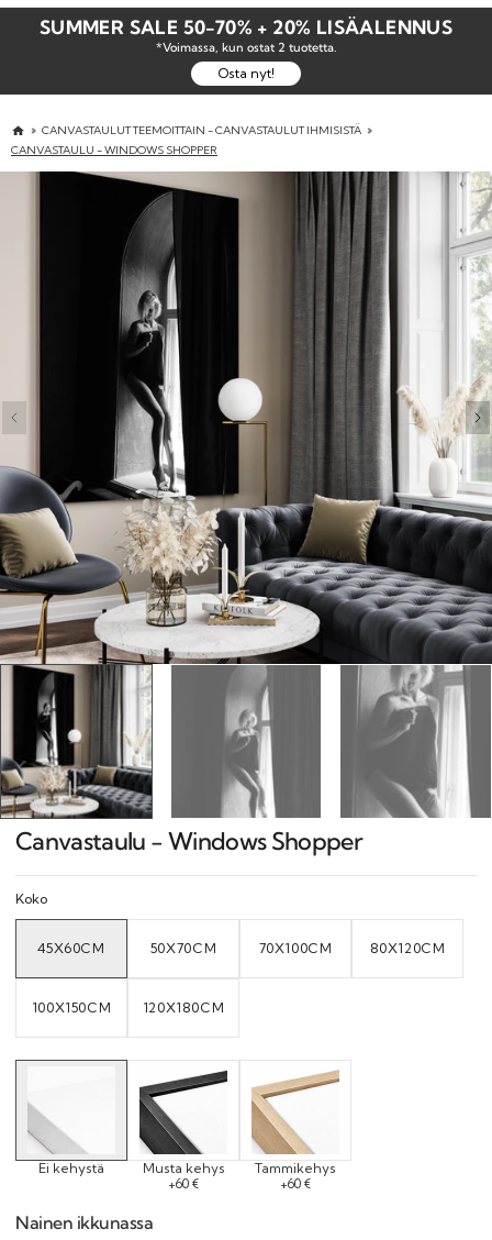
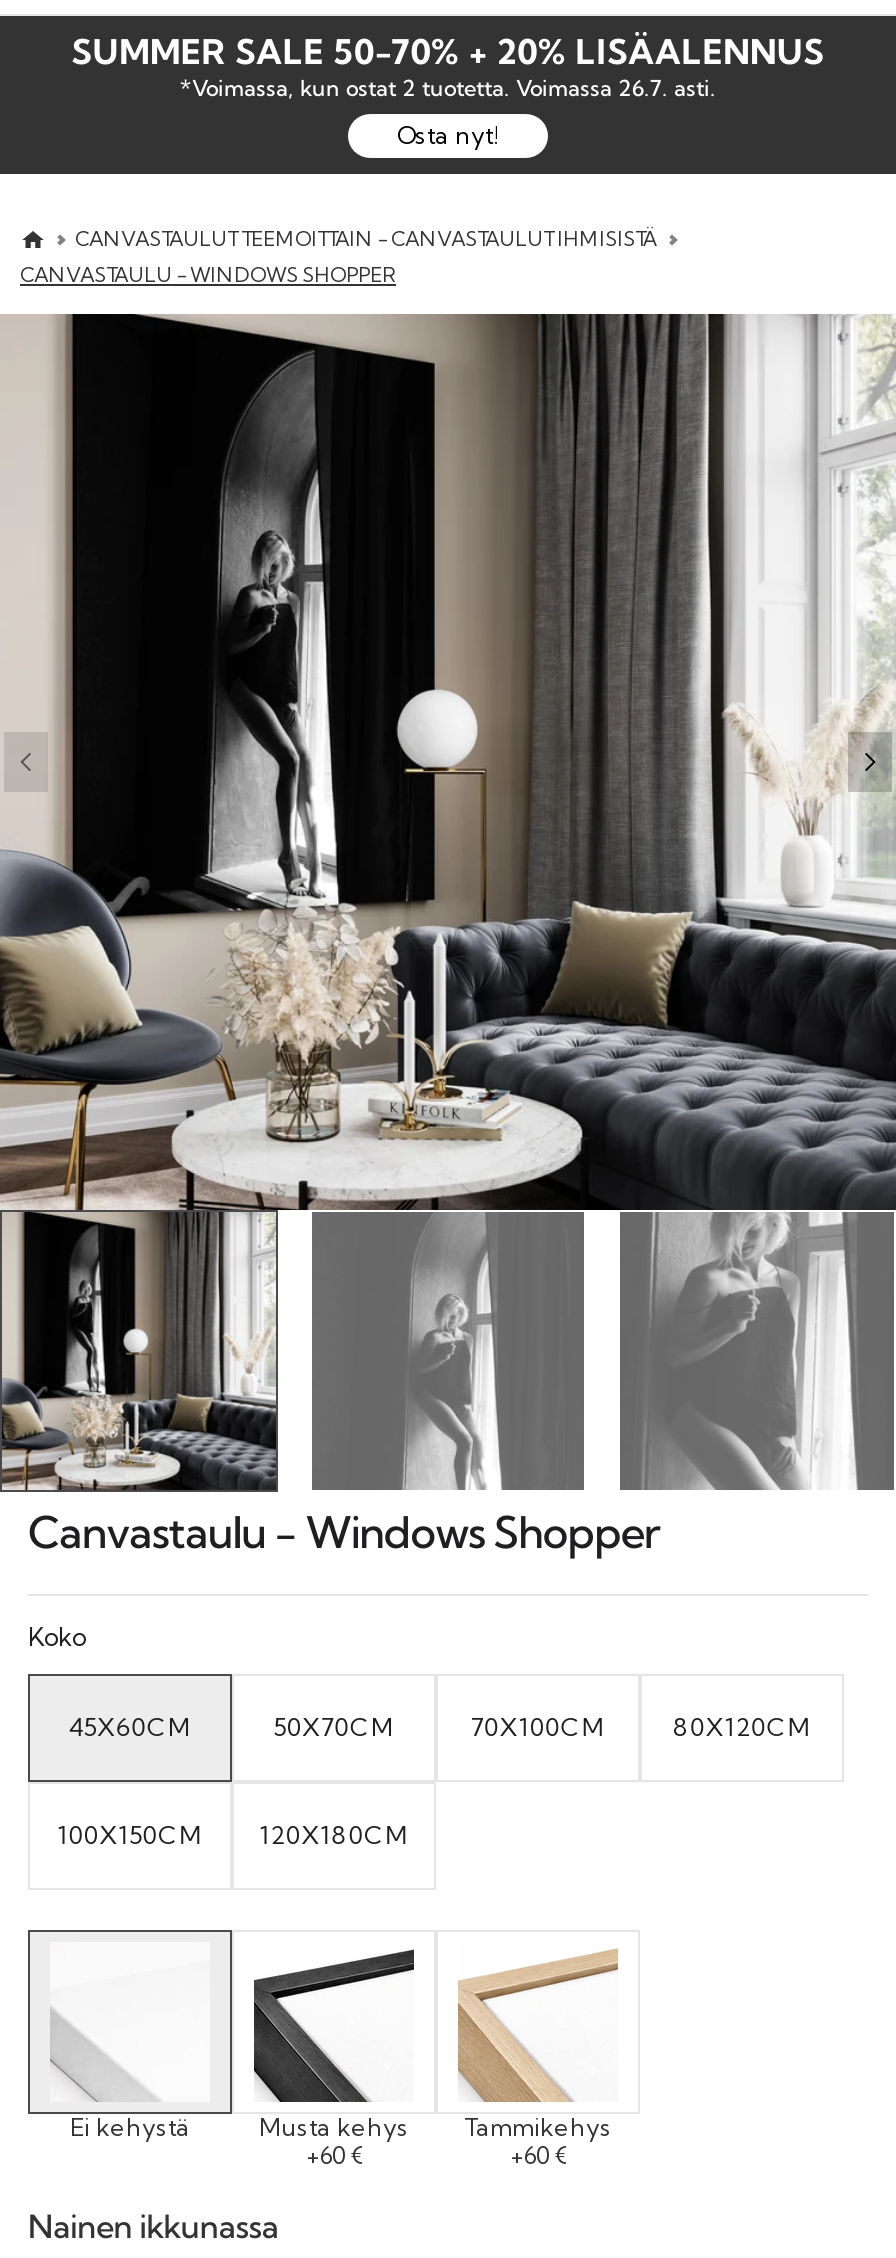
[155,40,337,55] *Voimassa, kun ostat 2 tuotetta. -> [180,74,716,102] *Voimassa, kun ostat 2 tuotetta. Voimassa 26.7. asti.

